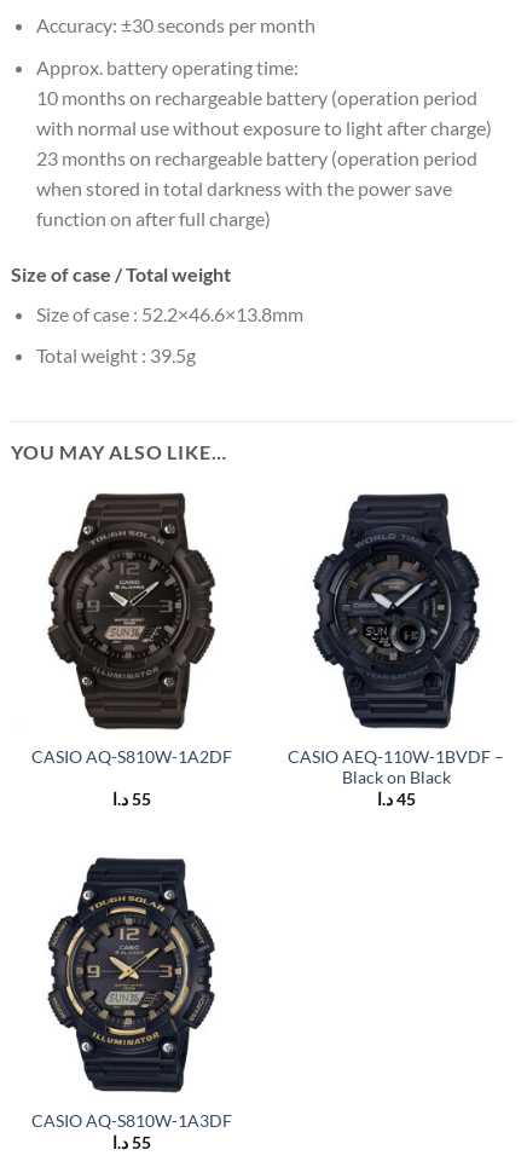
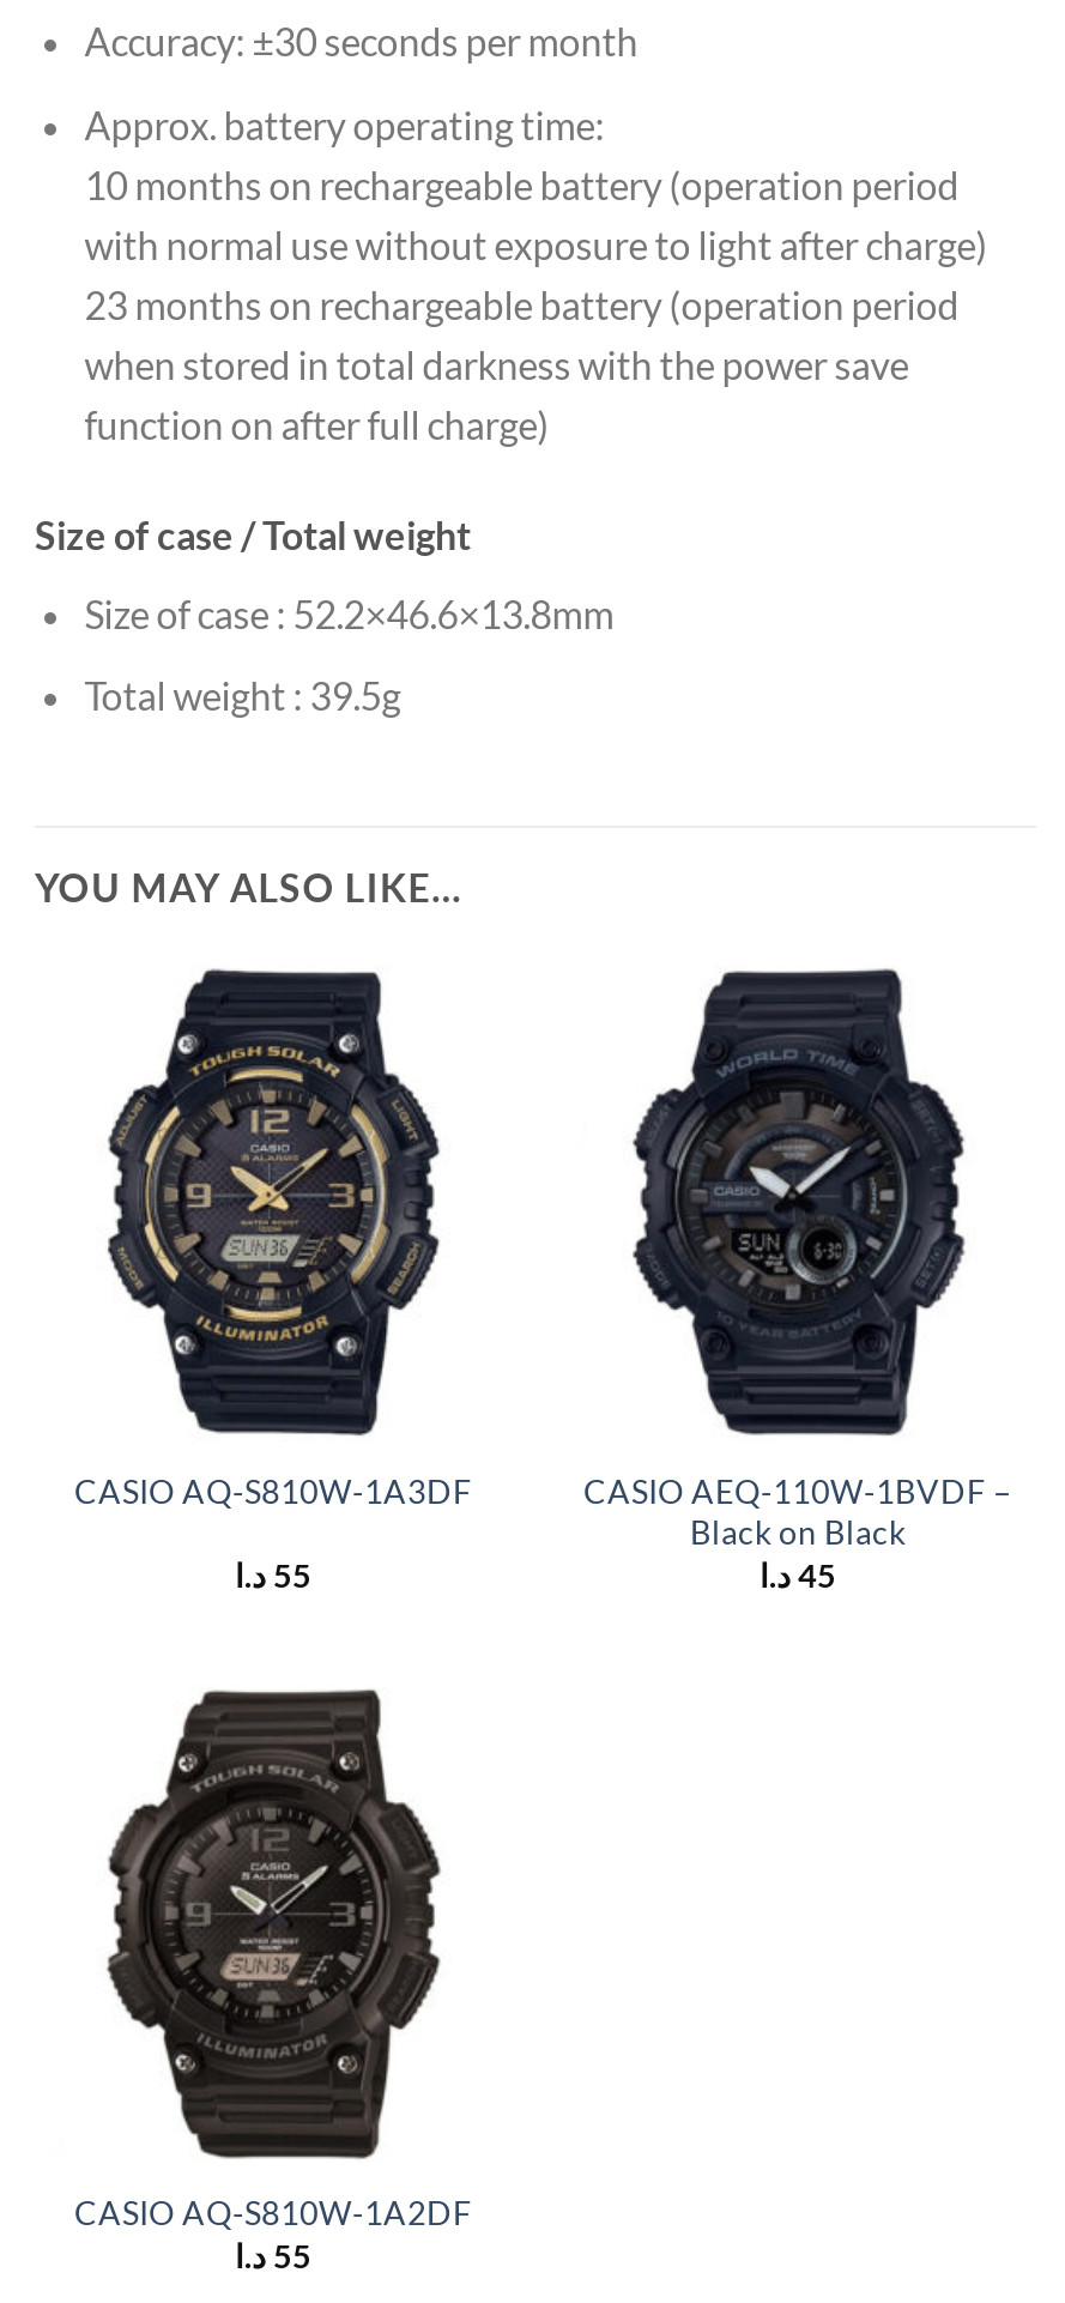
moved [52,492,215,697] -> [116,1688,440,2093]: [image]
moved [31,748,231,767] -> [74,2194,472,2232]: CASIO AQ-S810W-1A2DF
moved [52,857,210,1061] -> [116,969,430,1372]: [image]
moved [31,1111,231,1131] -> [74,1473,472,1512]: CASIO AQ-S810W-1A3DF

